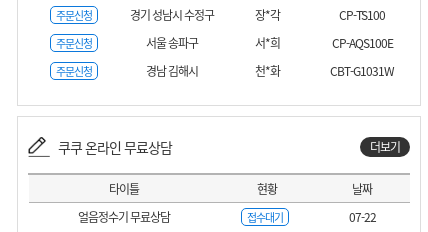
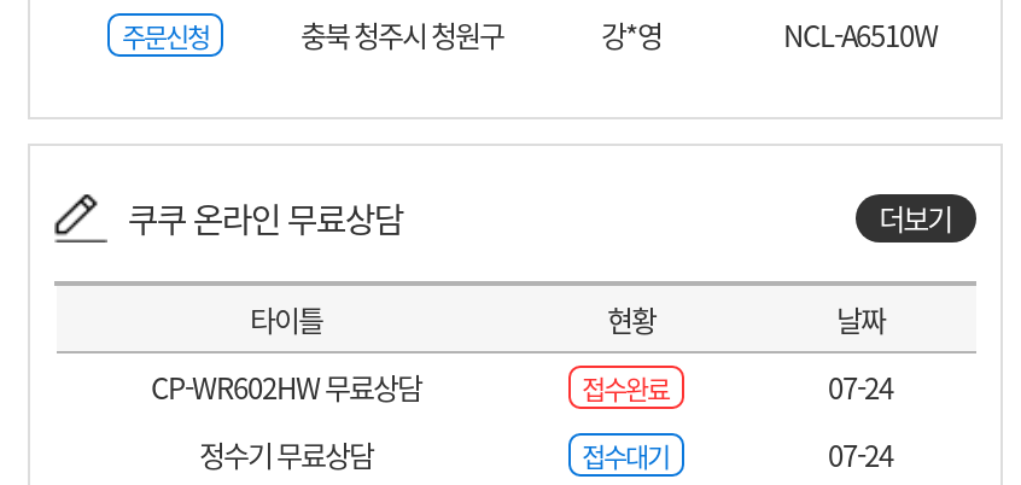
[56,5,394,78] 경기 성남시 수정구 | 장*각 | CP-TS100 | 주문신청 | 서울 송파구 | 서*희 | CP-AQS100E | 주문신청 | 경남 김해시 | 천*화 | CBT-G1031W -> [301,12,938,53] 충북 청주시 청원구 | 강*영 | NCL-A6510W
moved [58,136,400,196] -> [128,193,951,338]: 쿠쿠 온라인 무료상담 | 더보기 | 타이틀 | 현황 | 날짜
[78,207,170,224] 얼음정수기 무료상담 -> [151,364,893,473] CP-WR602HW 무료상담 | 접수완료 | 07-24 | 정수기 무료상담
[348,207,375,224] 07-22 -> [828,432,893,473] 07-24

